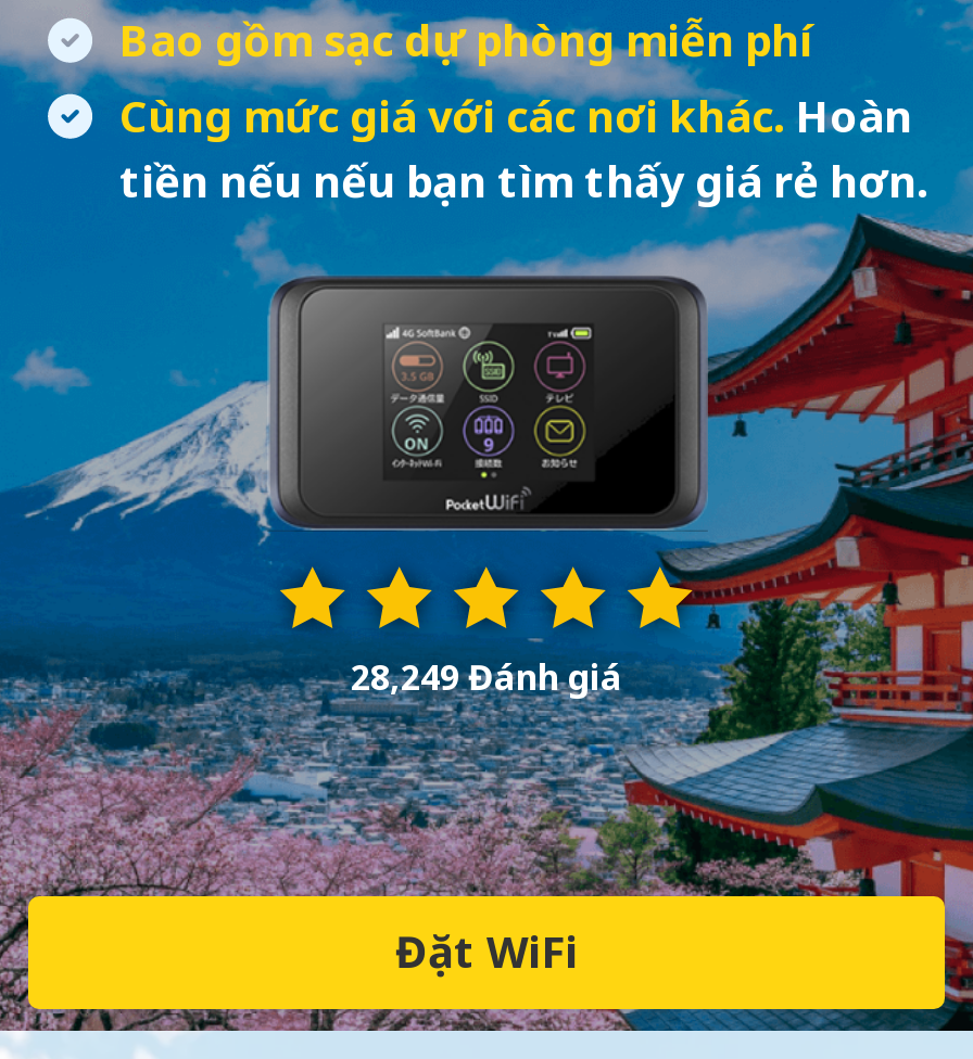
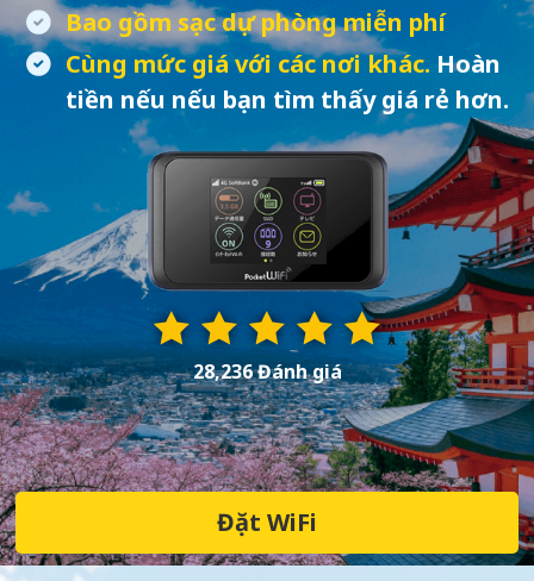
[351,654,622,702] 28,249 Đánh giá -> [193,359,341,385] 28,236 Đánh giá

